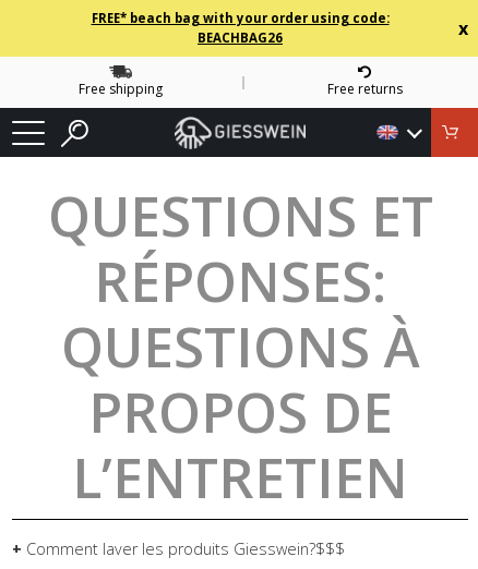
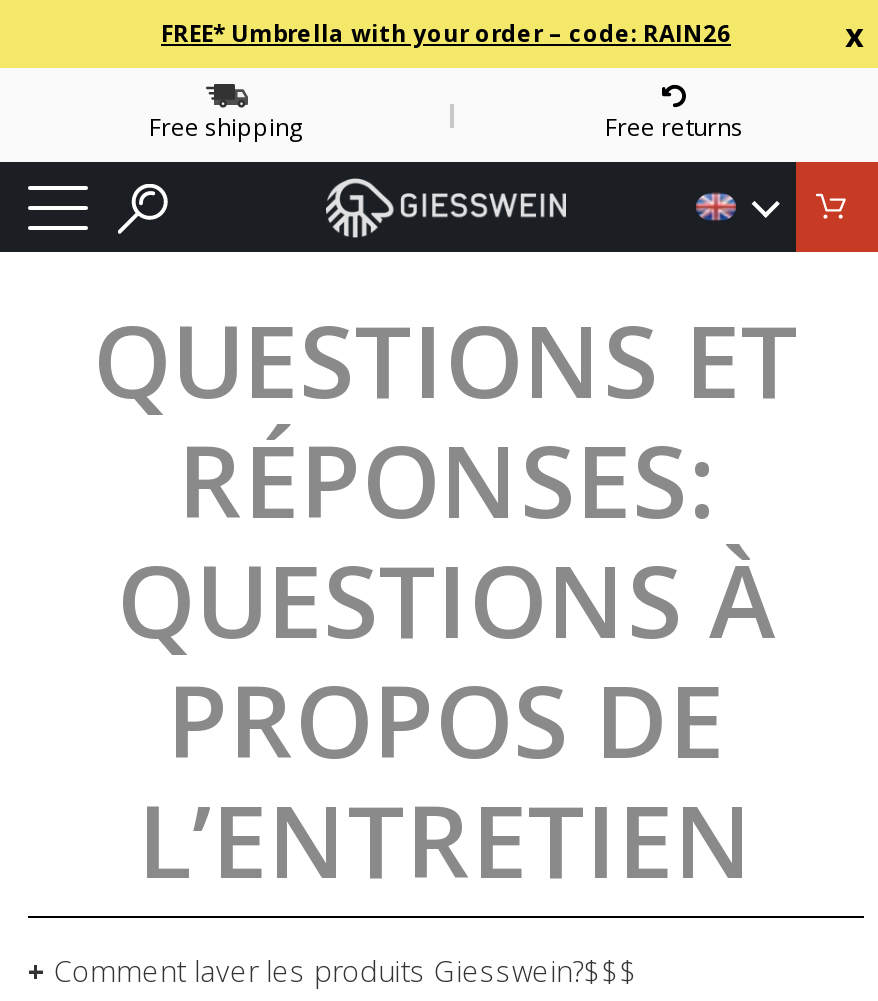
[91,10,389,46] FREE* beach bag with your order using code: | BEACHBAG26 -> [161,18,731,48] FREE* Umbrella with your order – code: RAIN26

